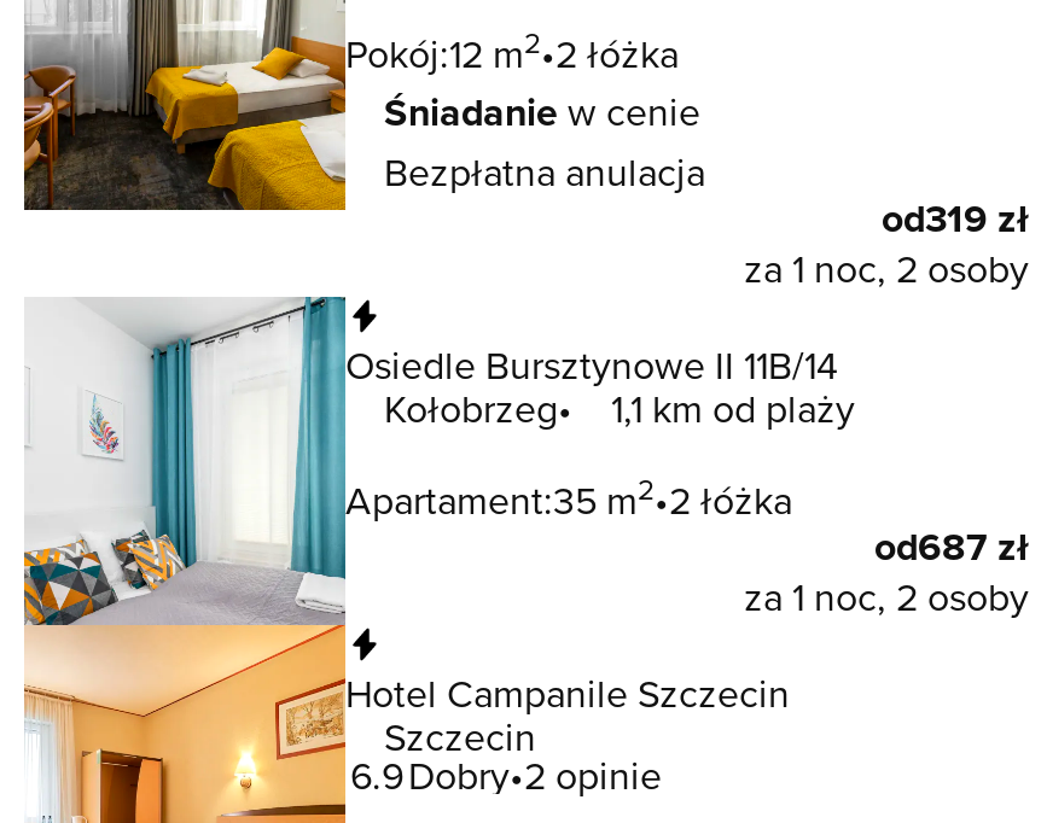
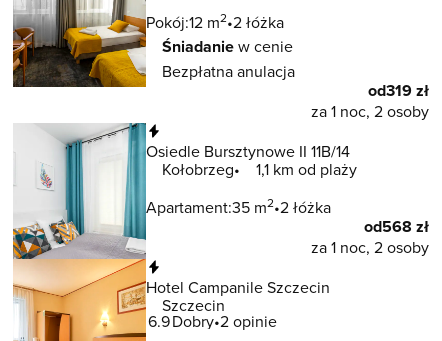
[874,518,1029,574] od687 zł -> [364,215,429,238] od568 zł

